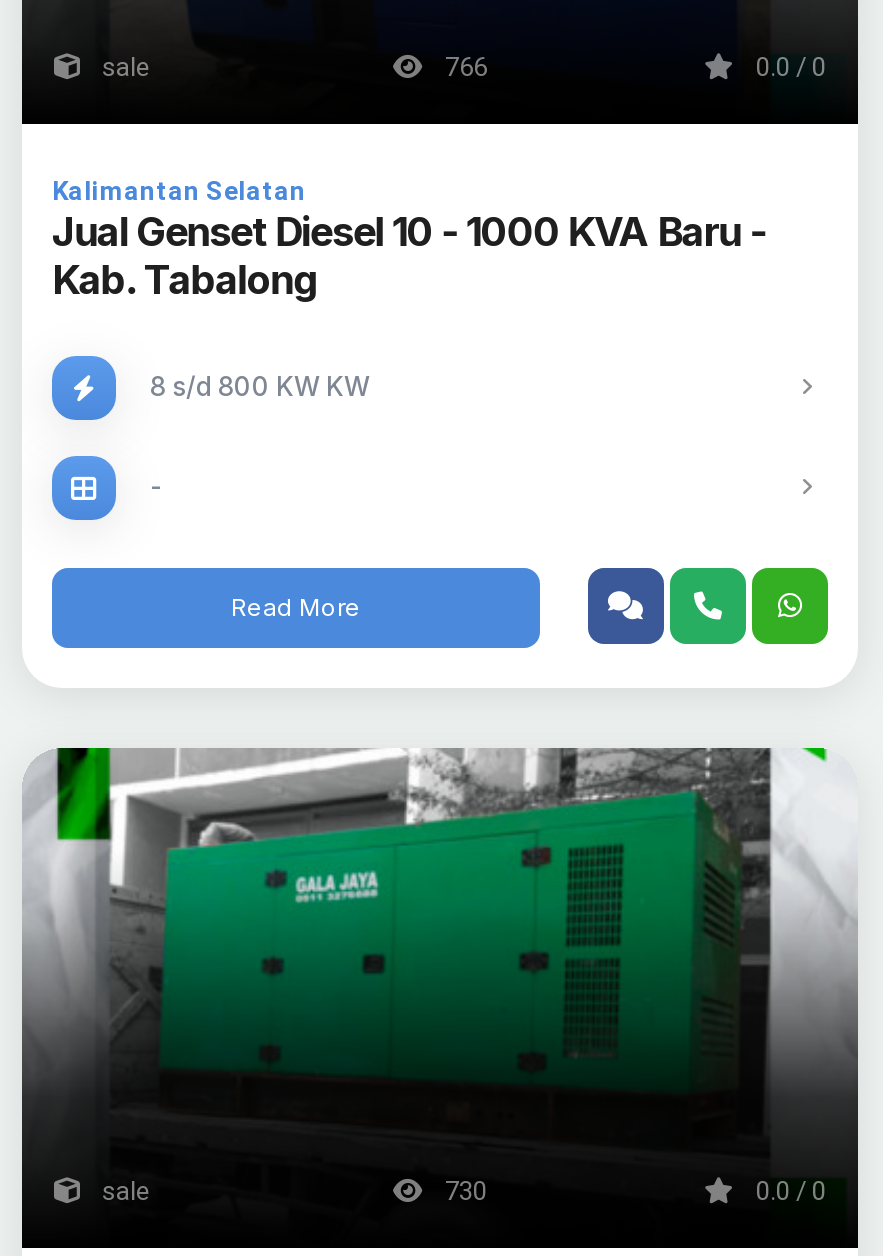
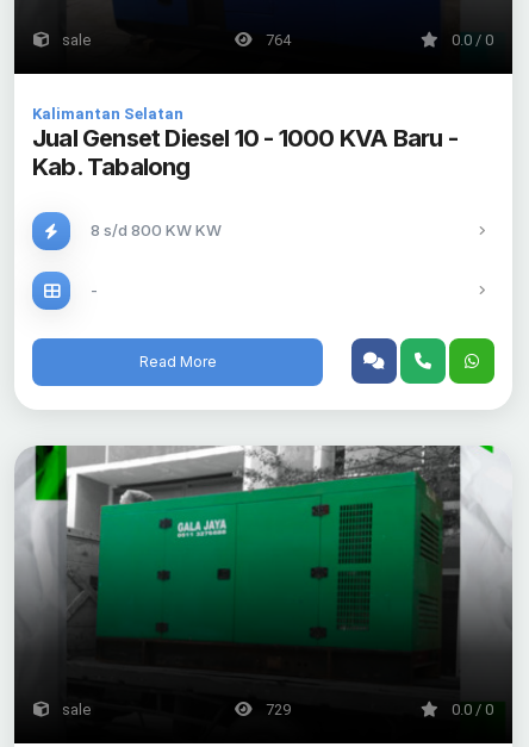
[439,52,487,82] 766 -> [263,31,291,49] 764
[439,1176,487,1206] 730 -> [263,701,291,718] 729

